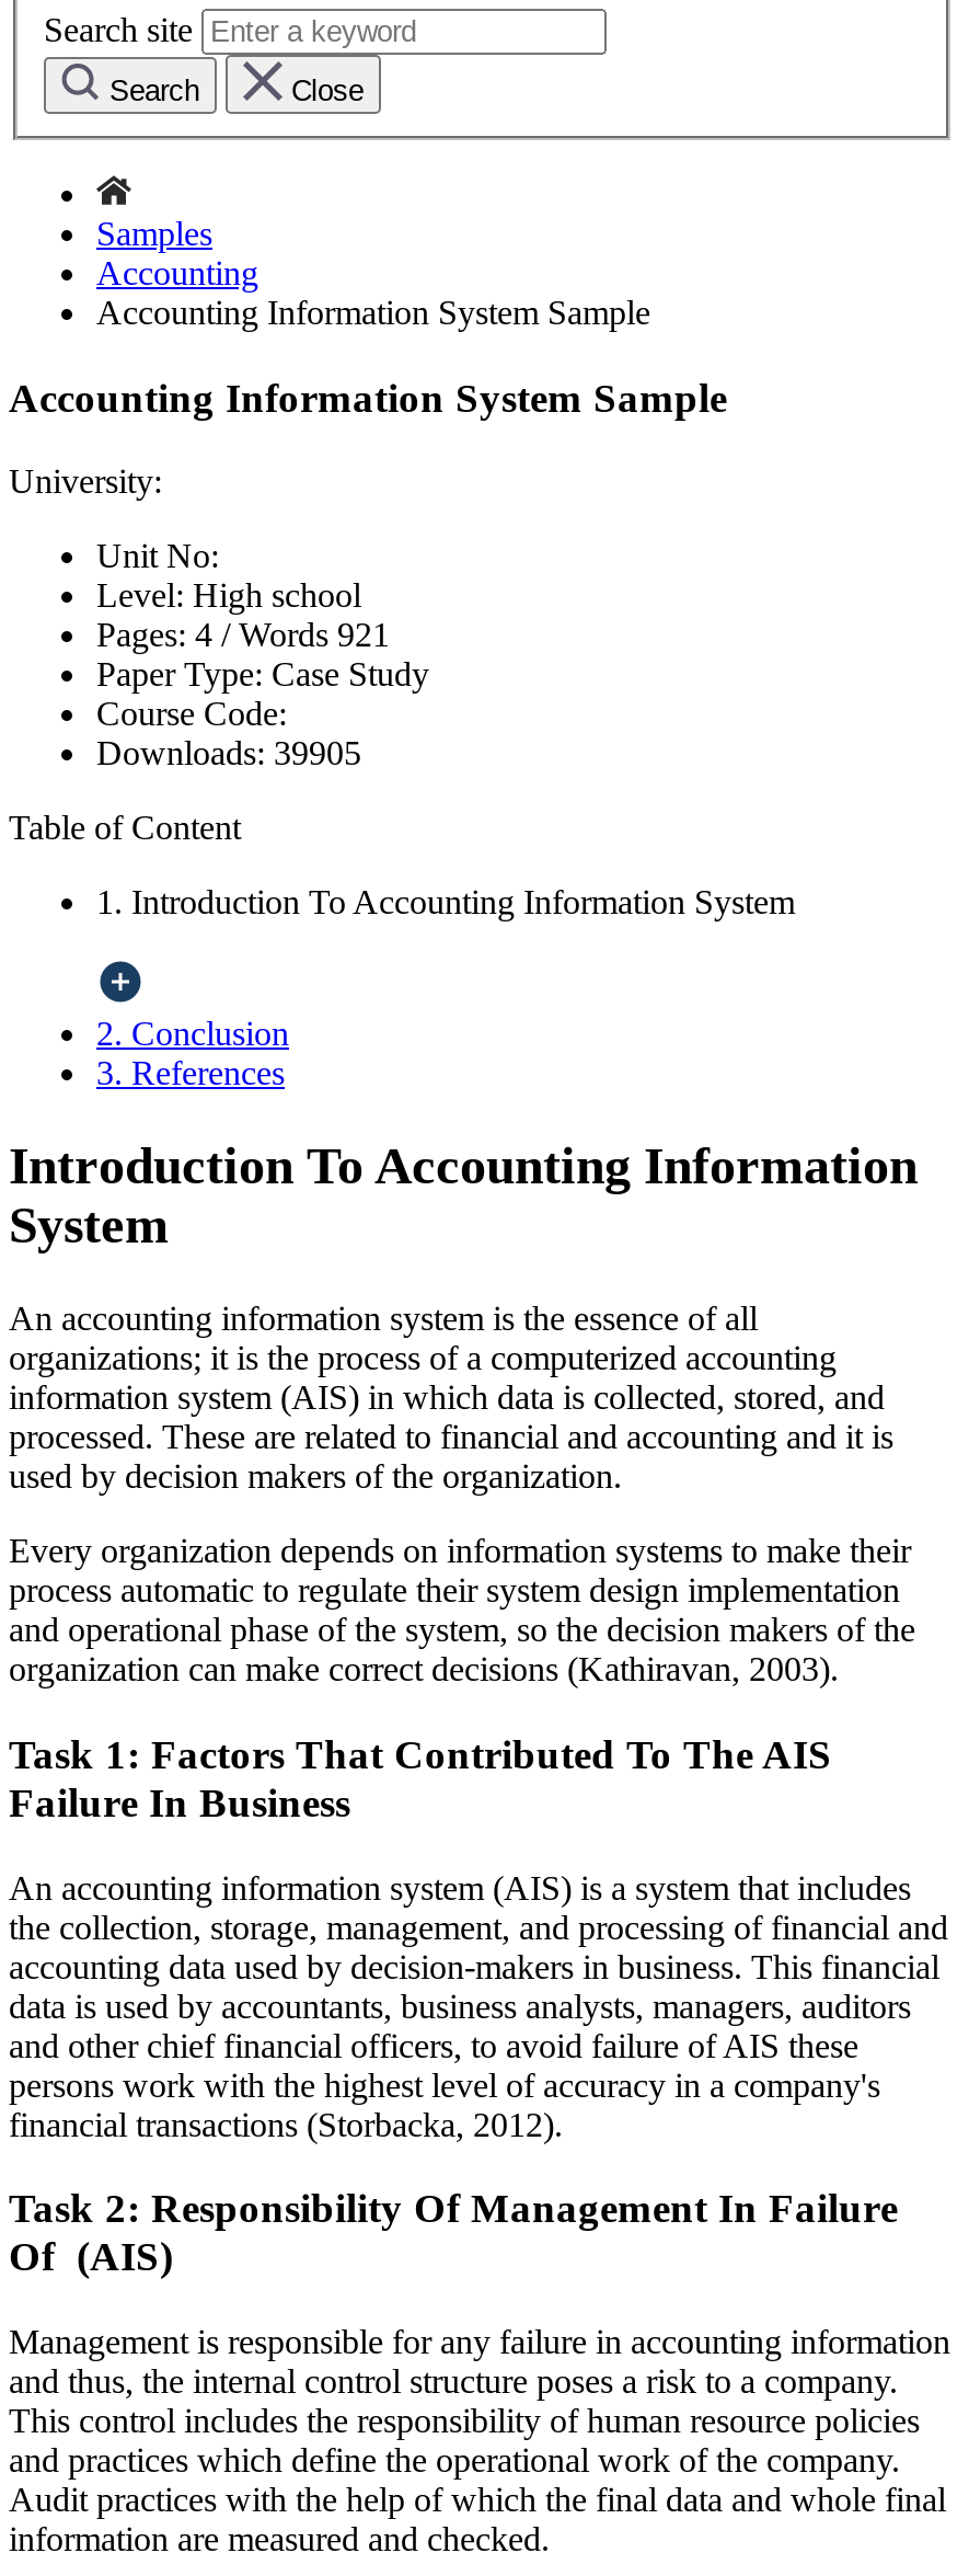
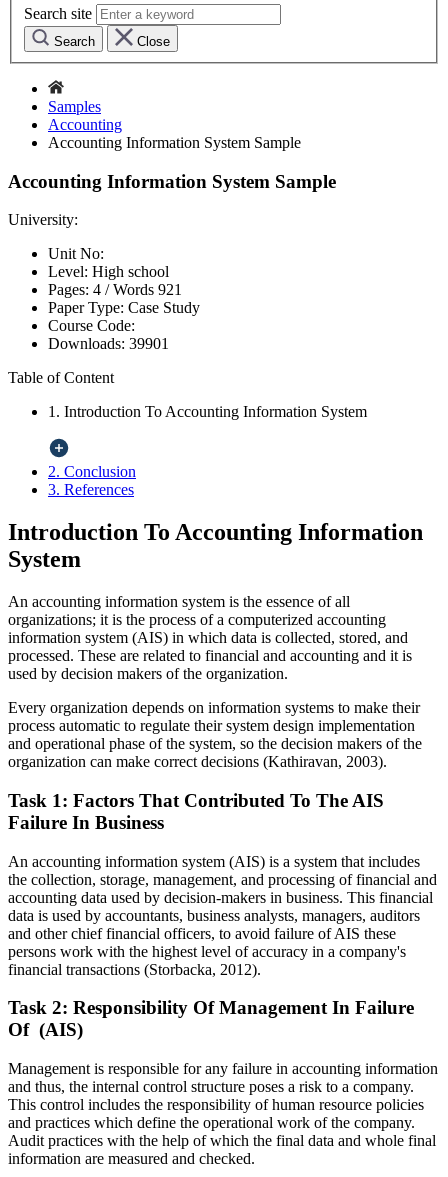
[96,735,361,772] Downloads: 39905 -> [48,335,169,352] Downloads: 39901

